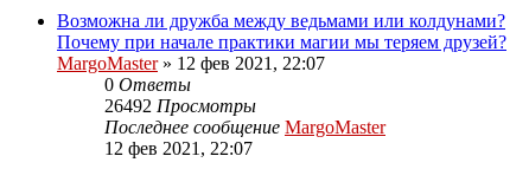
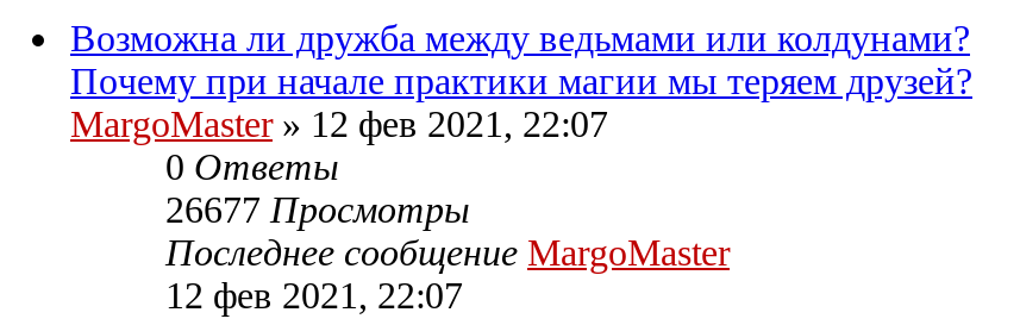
[104,95,256,116] 26492 Просмотры -> [165,189,470,229] 26677 Просмотры

